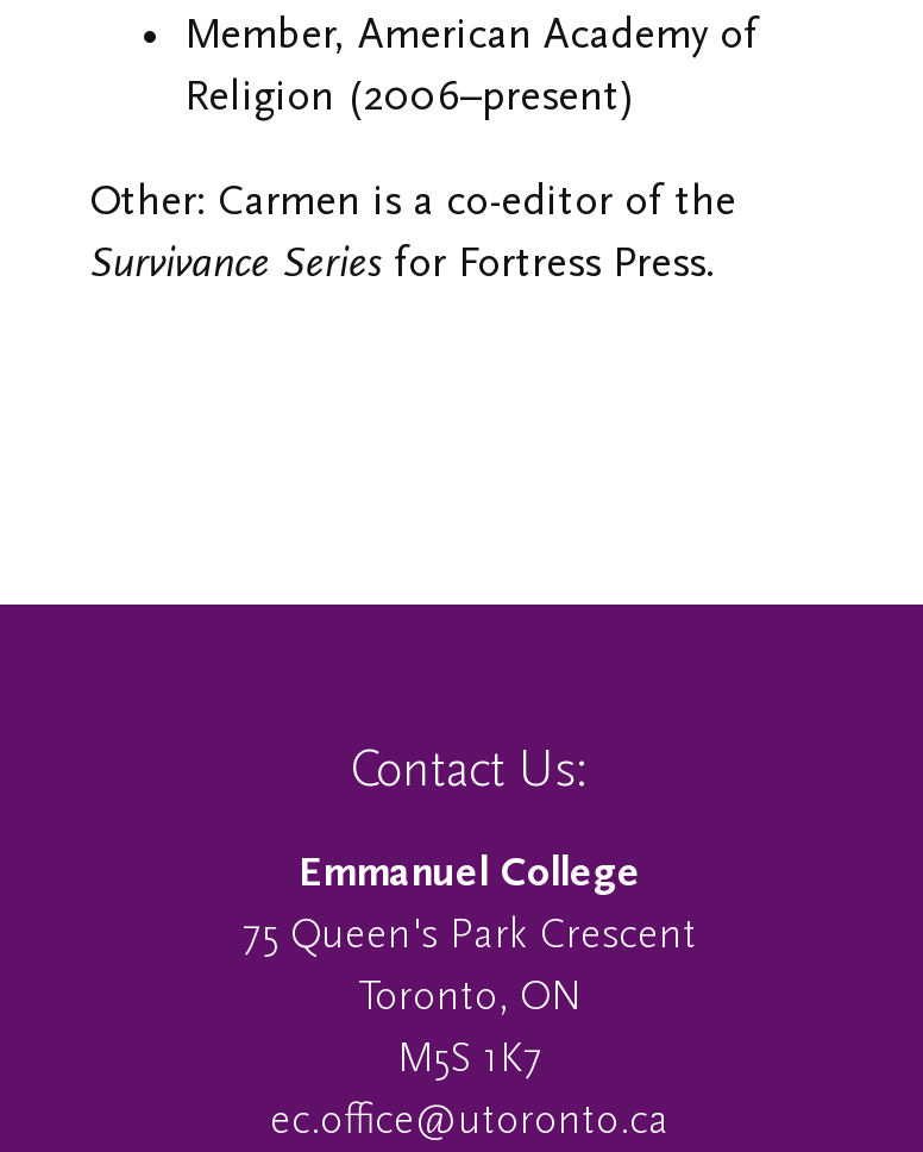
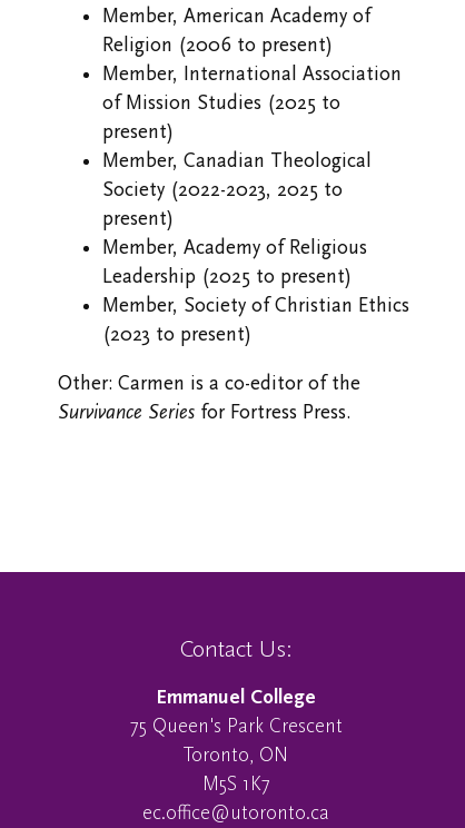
[184,71,634,121] Religion (2006–present) -> [102,33,409,346] Religion (2006 to present) | Member, International Association | of Mission Studies (2025 to | present) | Member, Canadian Theological | Society (2022-2023, 2025 to | present) | Member, Academy of Religious | Leadership (2025 to present) | Member, Society of Christian Ethics | (2023 to present)

